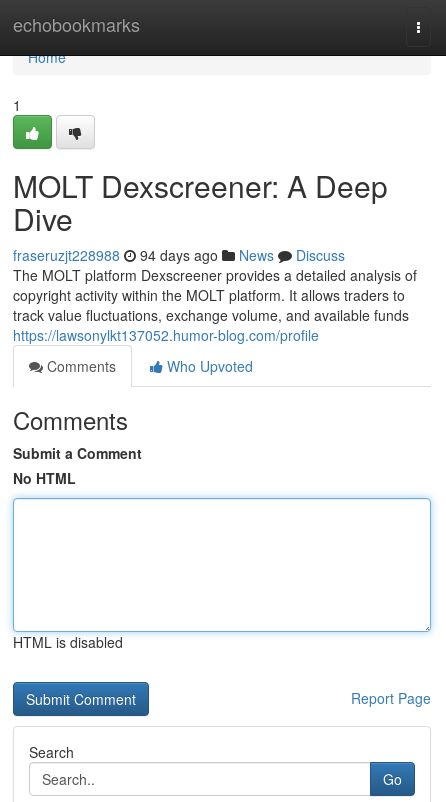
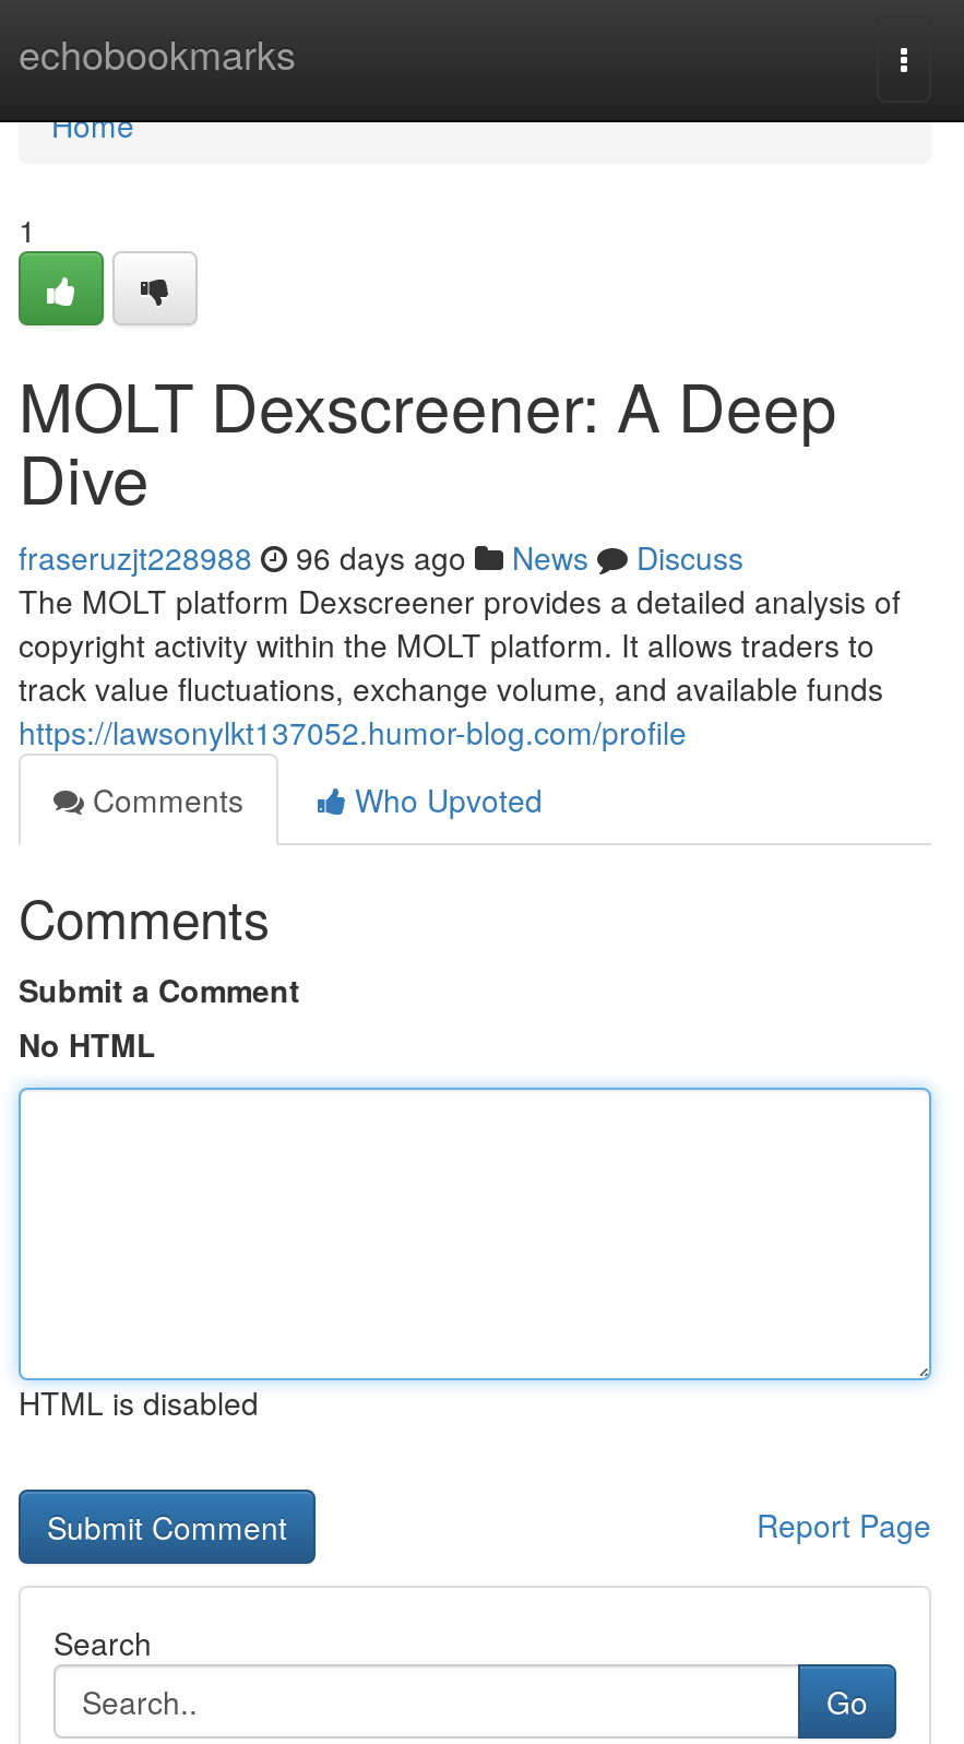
[13,245,345,265] fraseruzjt228988 94 days ago News Discuss -> [19,535,743,579] fraseruzjt228988 96 days ago News Discuss

